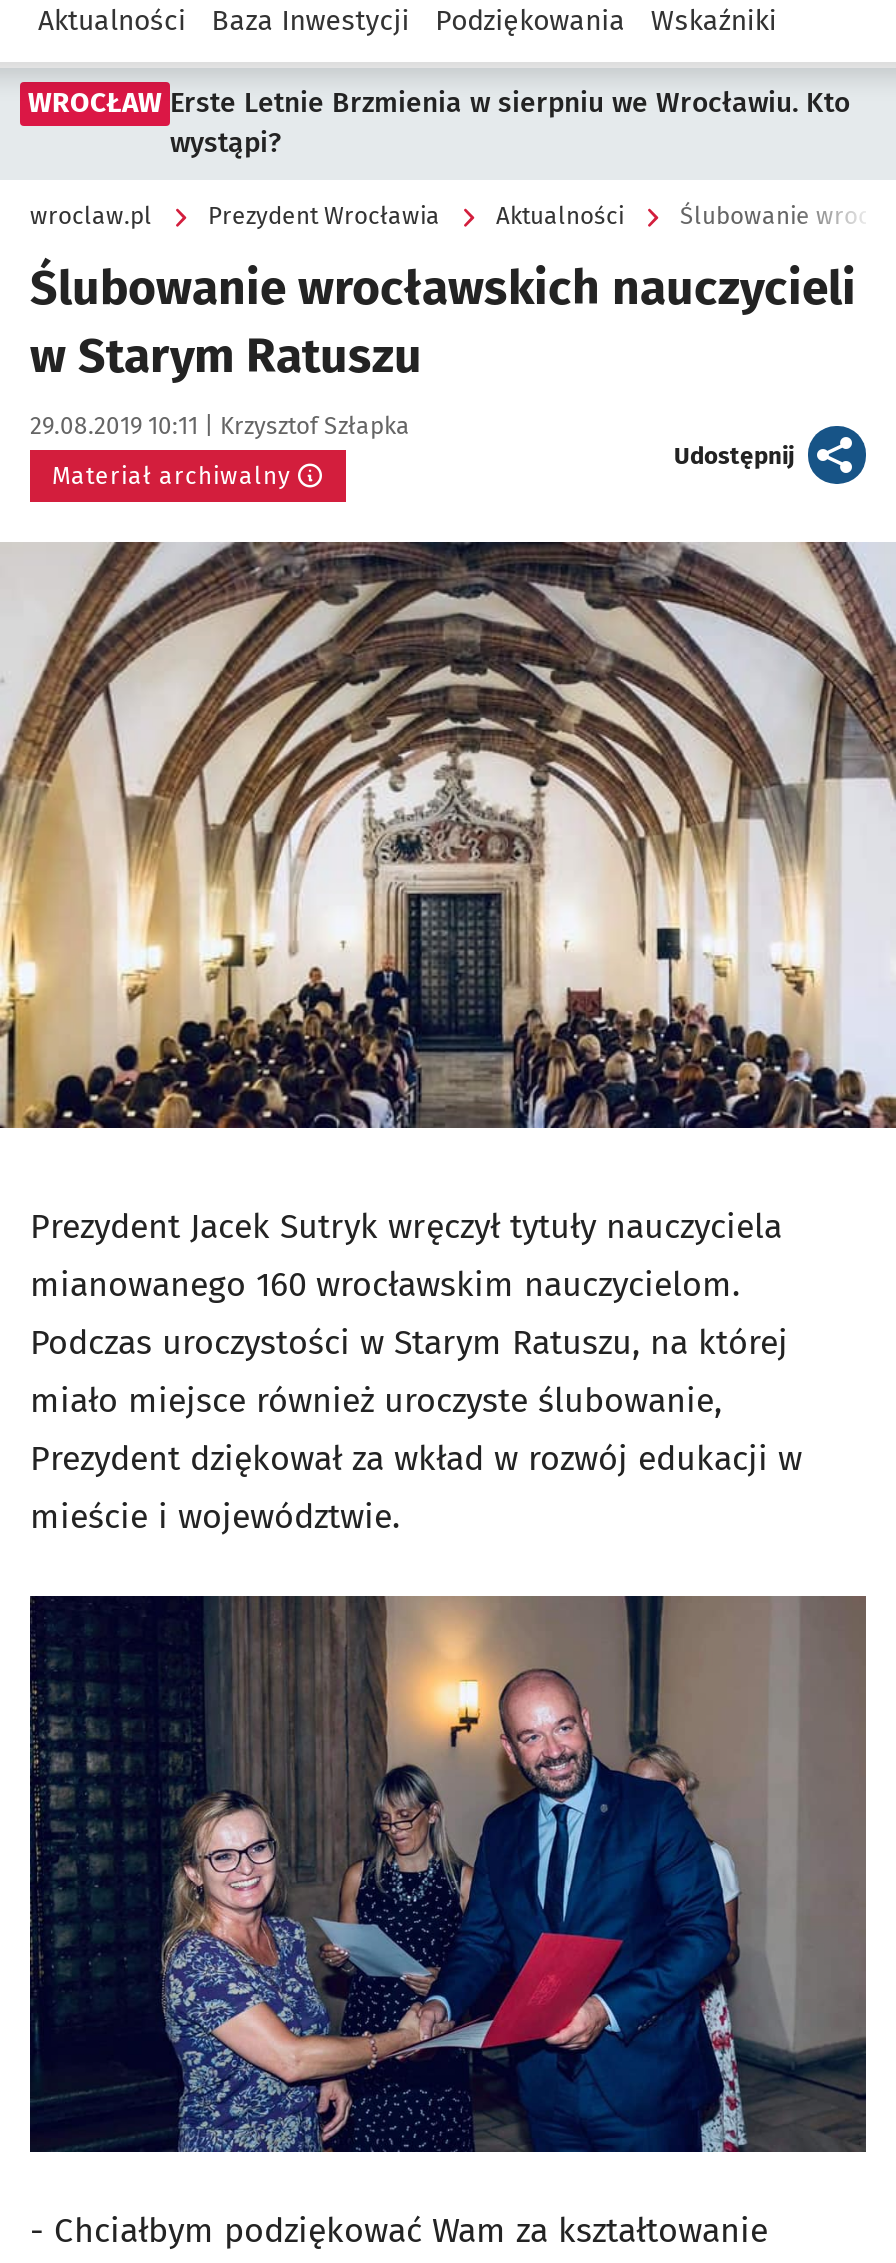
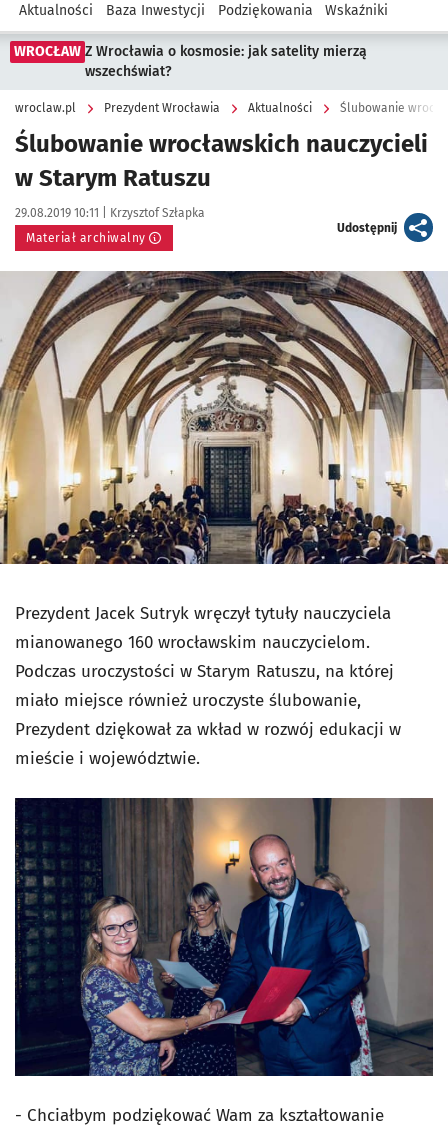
[28,86,850,160] WROCŁAW Erste Letnie Brzmienia w sierpniu we Wrocławiu. Kto | wystąpi? -> [14,43,367,80] WROCŁAW Z Wrocławia o kosmosie: jak satelity mierzą | wszechświat?

